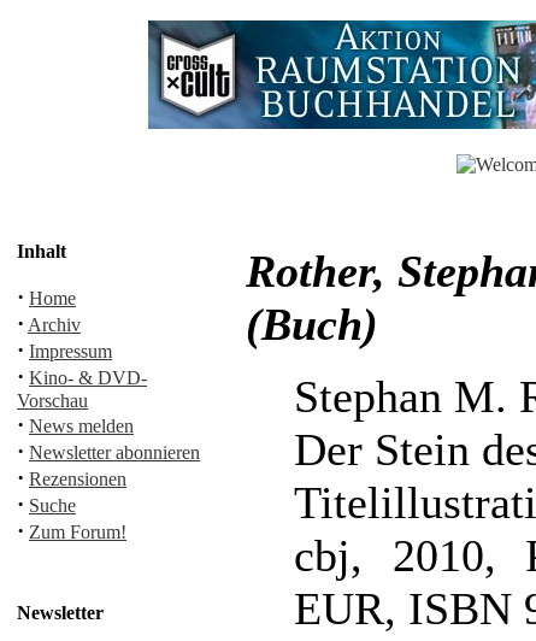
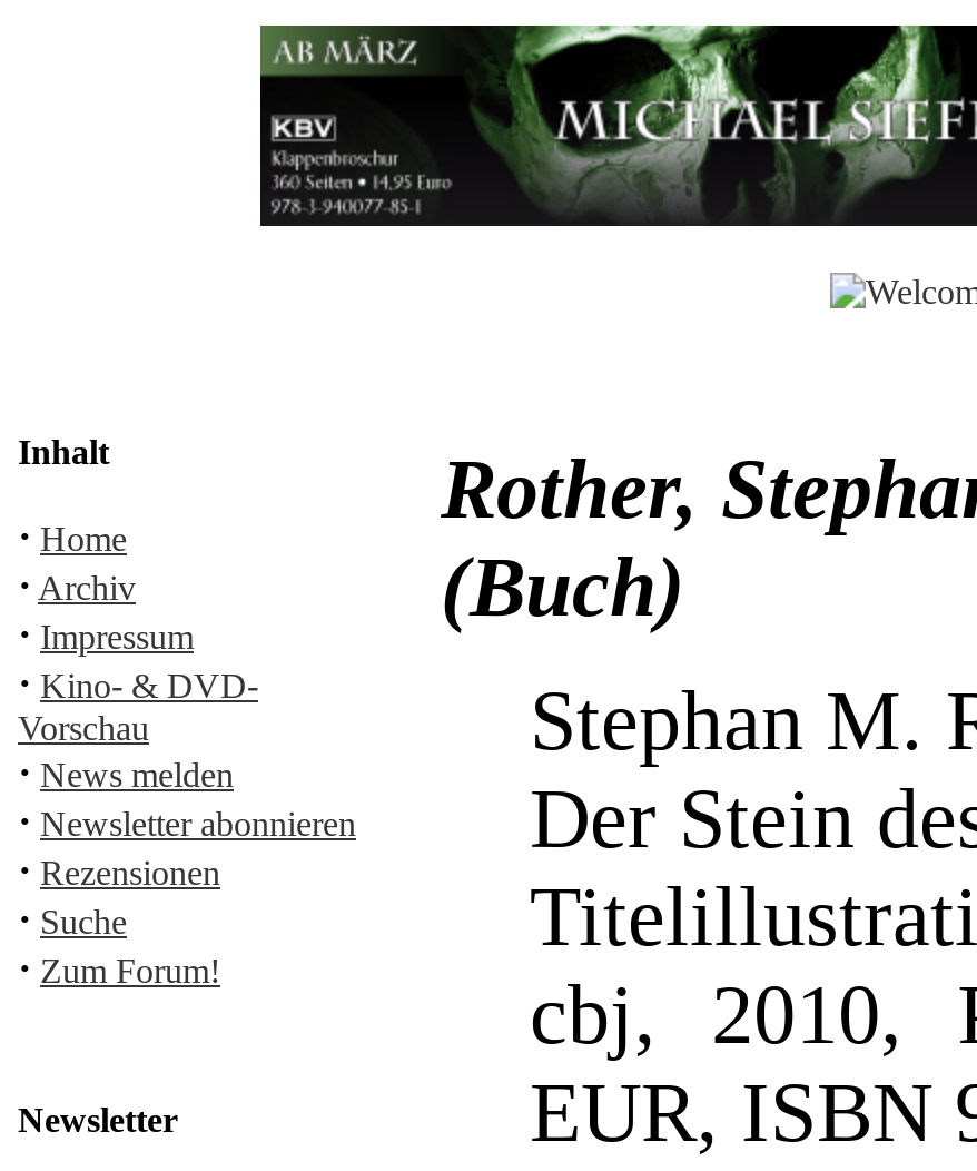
[147,19,532,130] [image] -> [258,23,970,228] [image]

